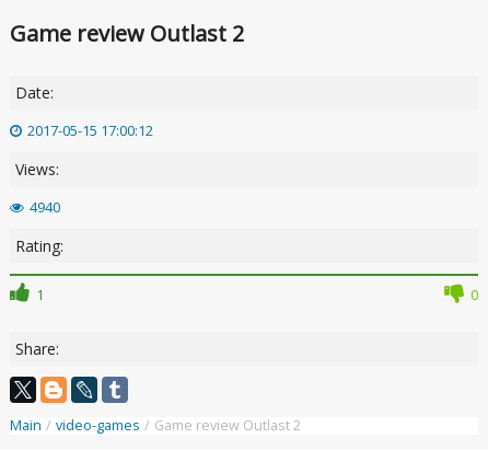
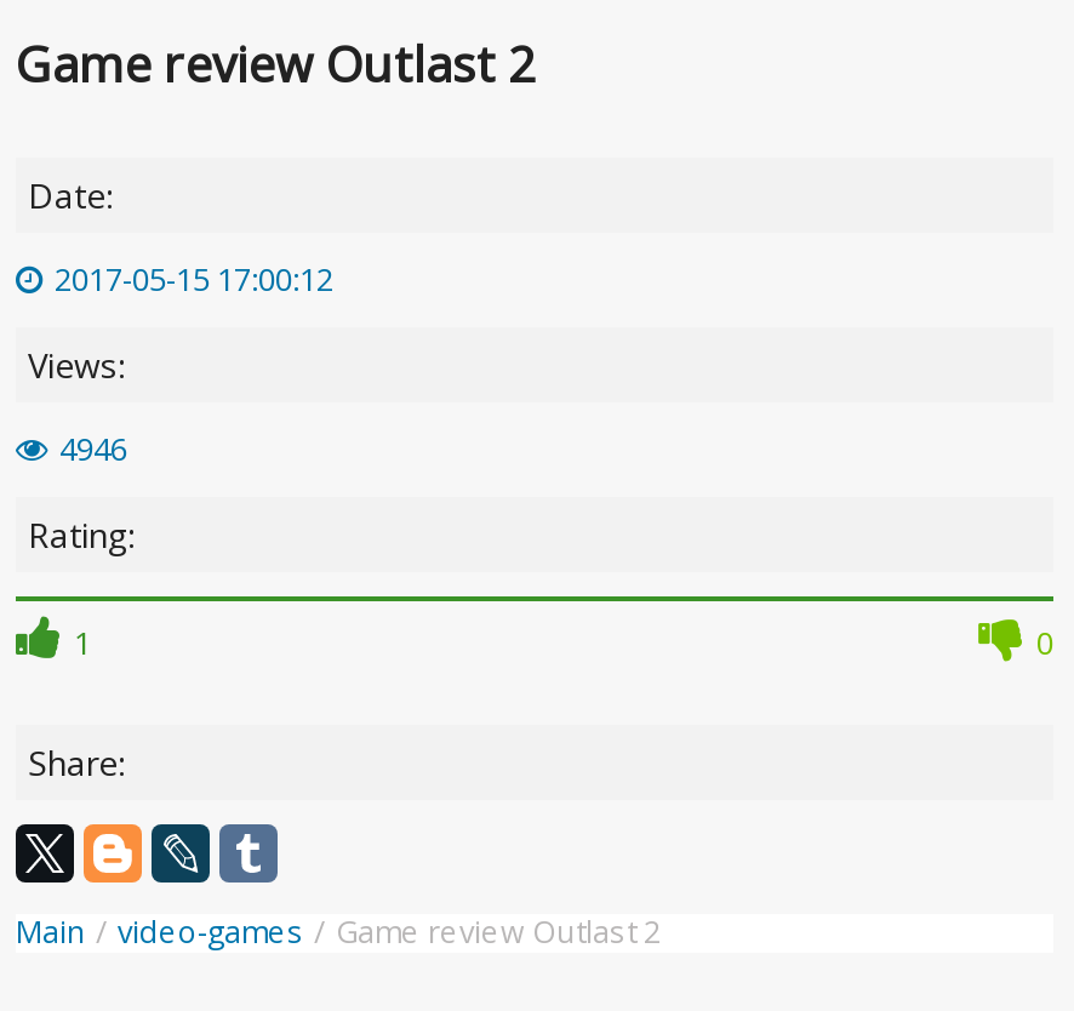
[30,197,60,217] 4940 -> [59,427,127,470] 4946

